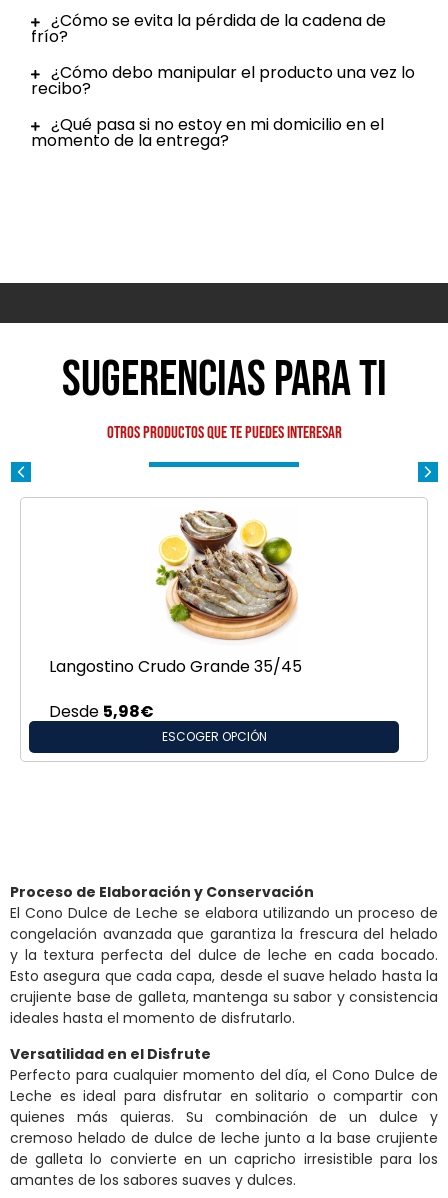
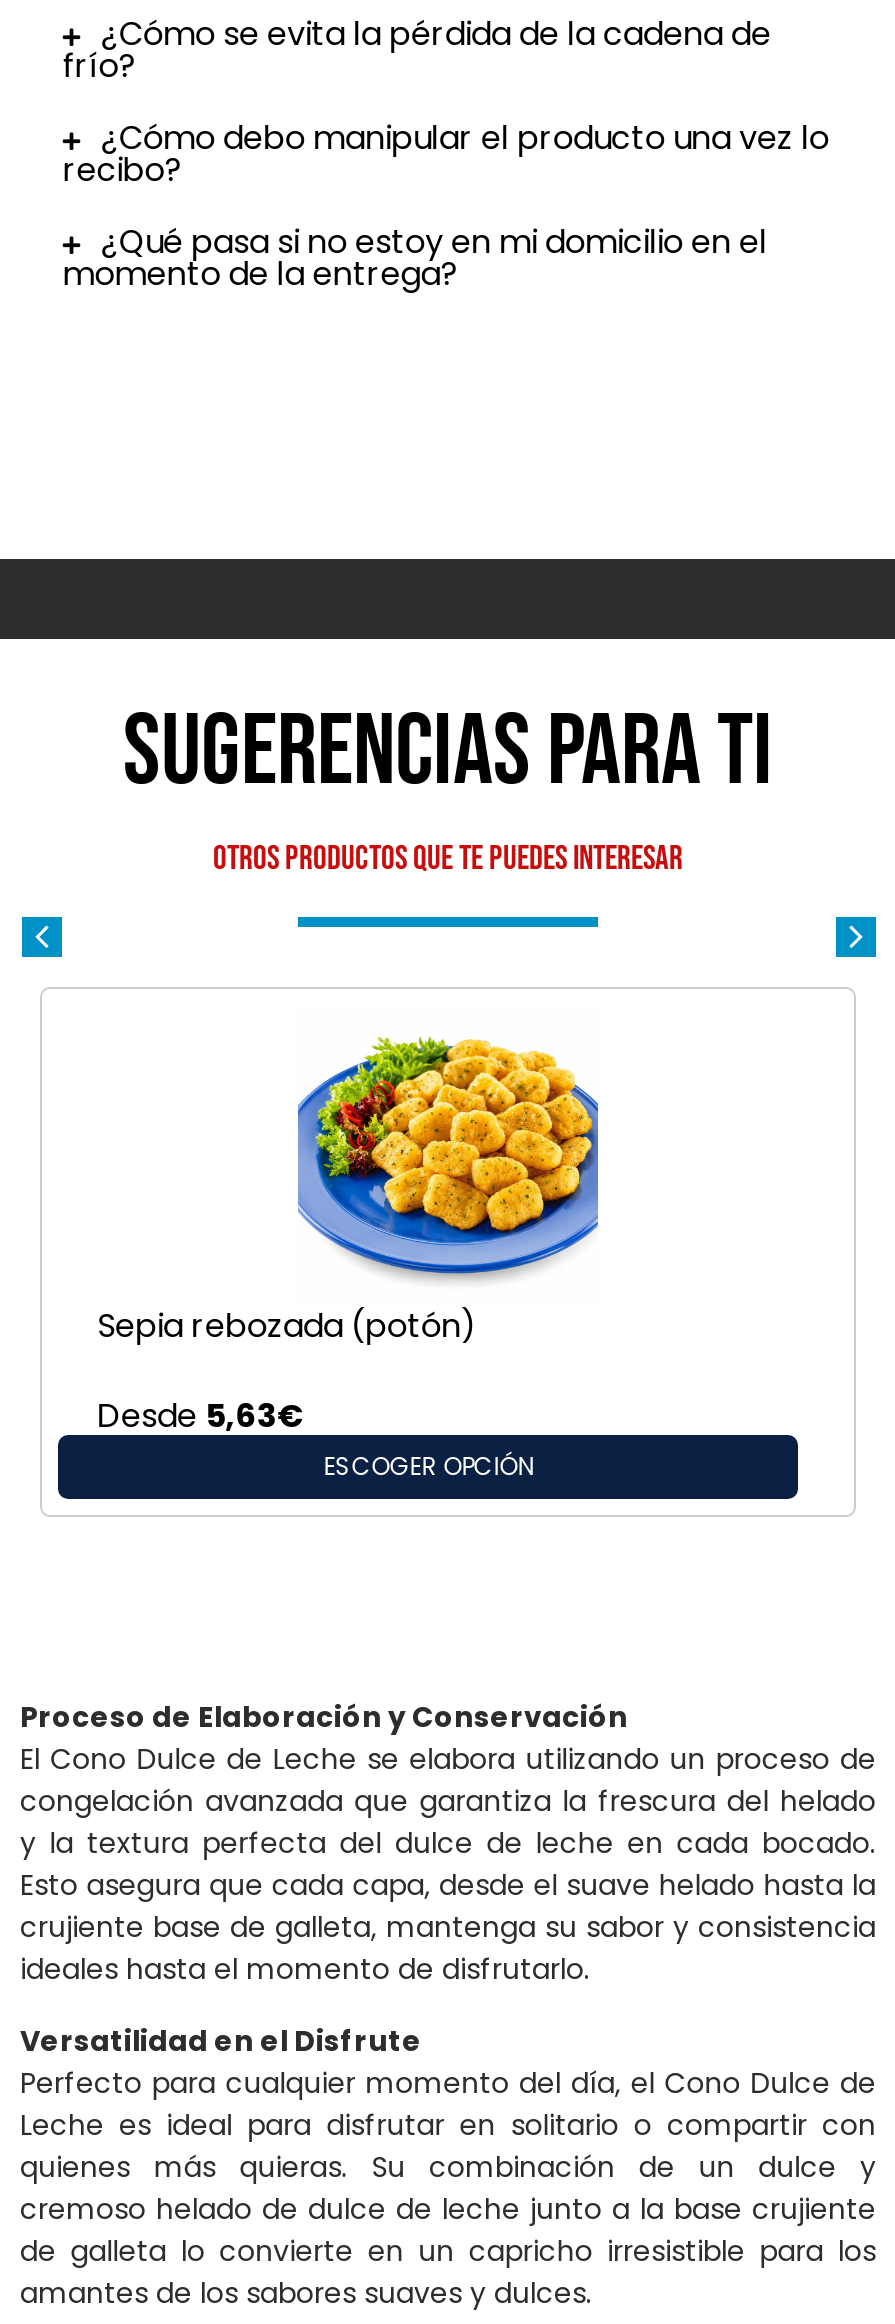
[49,510,302,678] [image] | Langostino Crudo Grande 35/45 -> [97,1015,600,1350] [image] | Sepia rebozada (potón)
[49,700,154,723] Desde 5,98€ -> [97,1394,305,1440] Desde 5,63€

